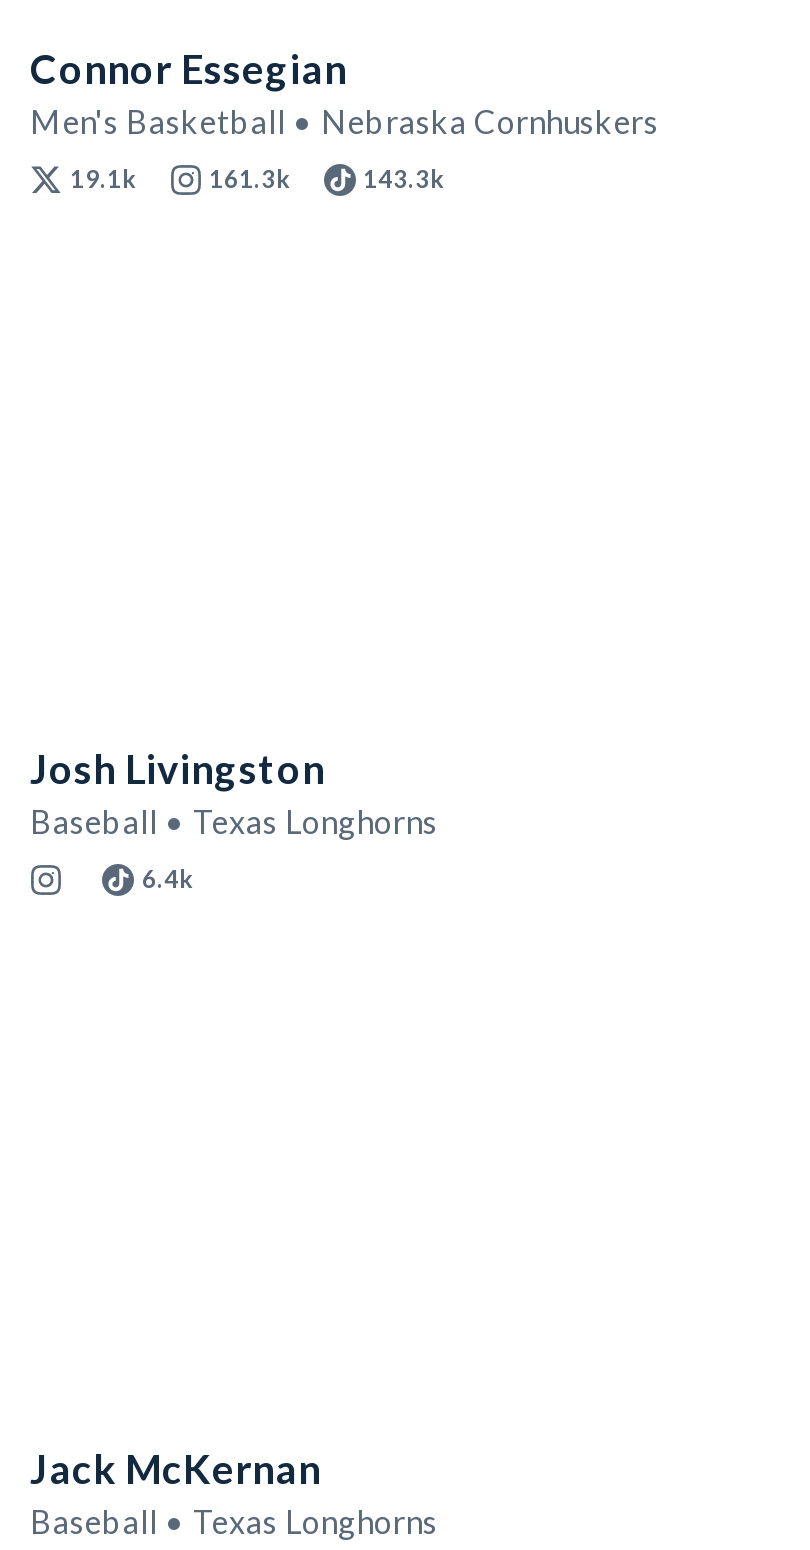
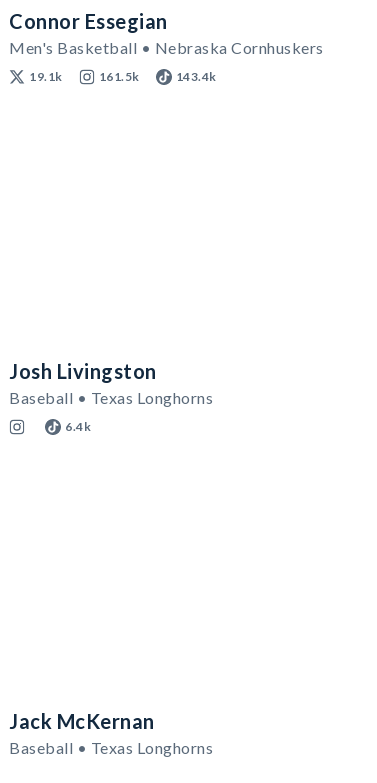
[209,164,445,194] 161.3k | 143.3k -> [98,69,216,84] 161.5k | 143.4k

